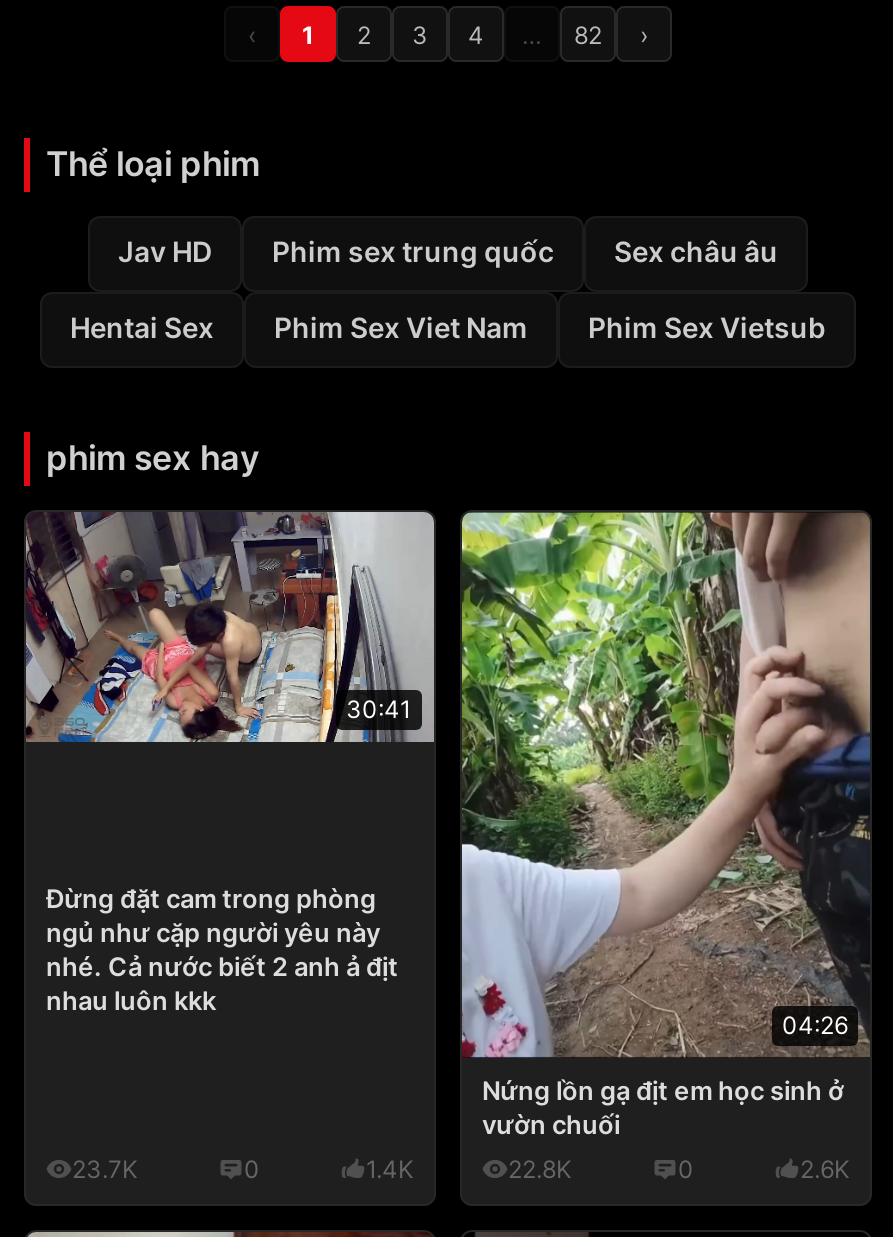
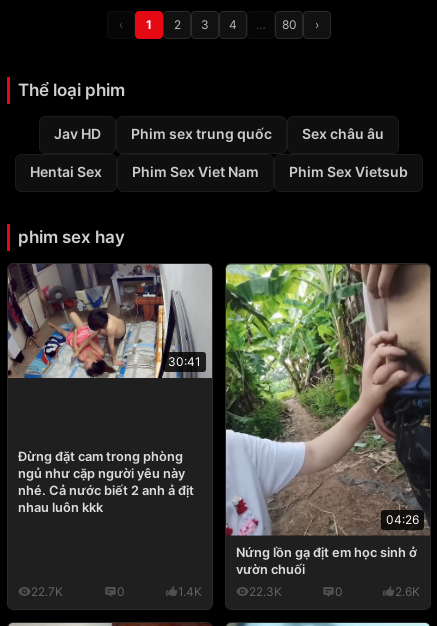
[574,19,602,49] 82 -> [281,17,296,32] 80
[72,1153,138,1183] 23.7K -> [31,584,63,599] 22.7K
[508,1153,572,1183] 22.8K -> [249,584,282,599] 22.3K

